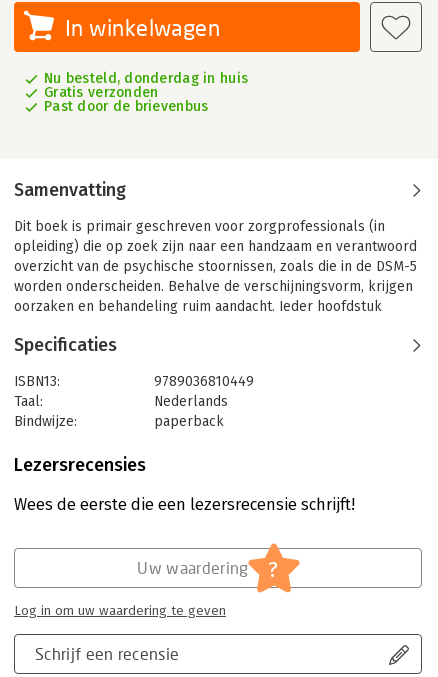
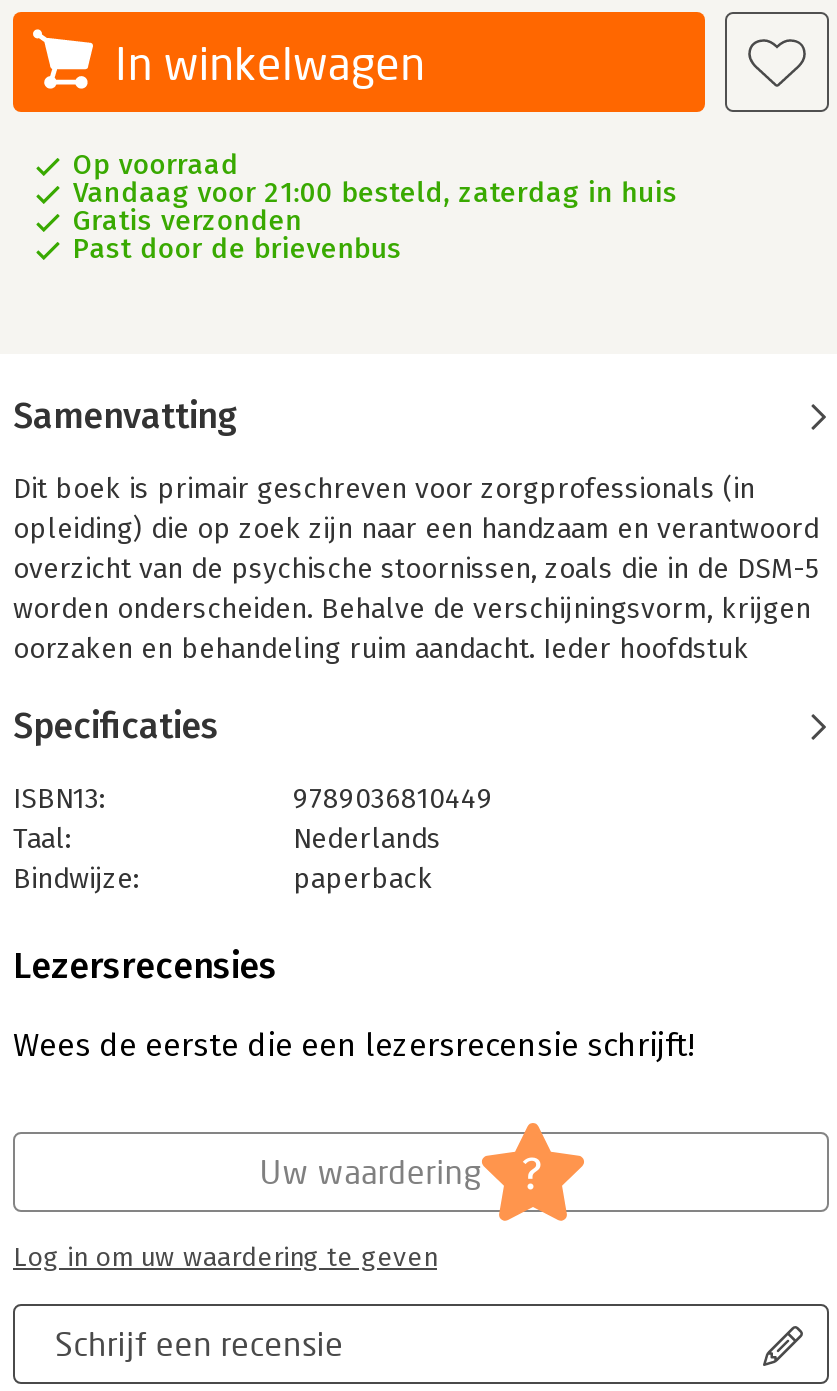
[44,70,248,87] Nu besteld, donderdag in huis -> [73,148,678,210] Op voorraad | Vandaag voor 21:00 besteld, zaterdag in huis

